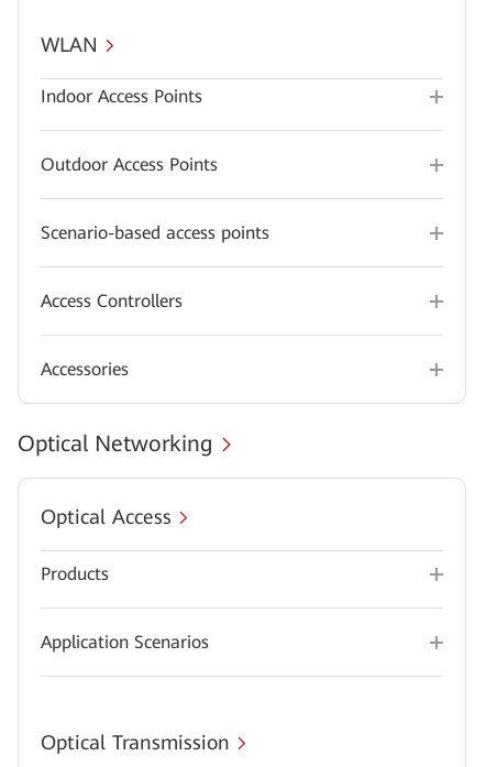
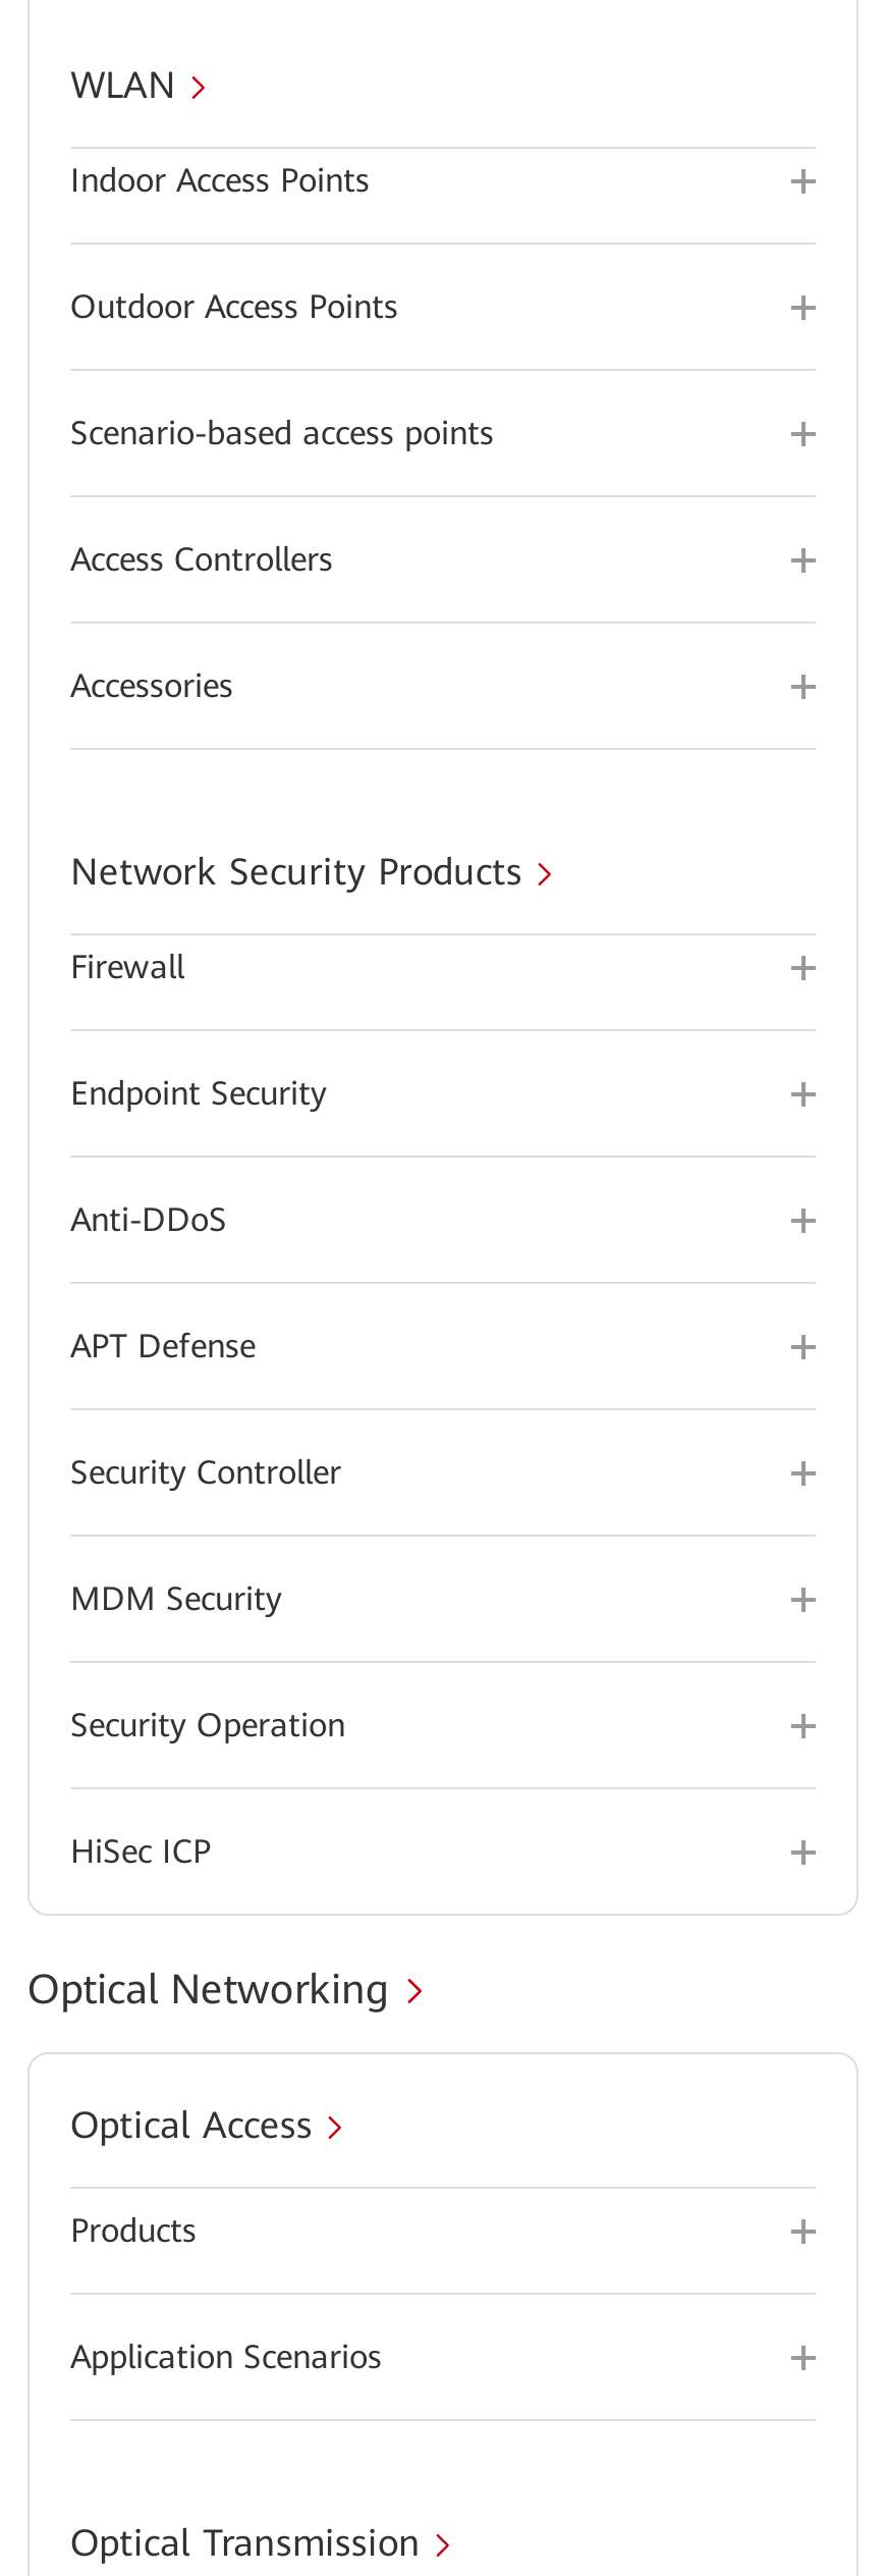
none -> [70,850,522,1871] Network Security Products | Firewall | Endpoint Security | Anti-DDoS | APT Defense | Security Controller | MDM Security | Security Operation | HiSec ICP

